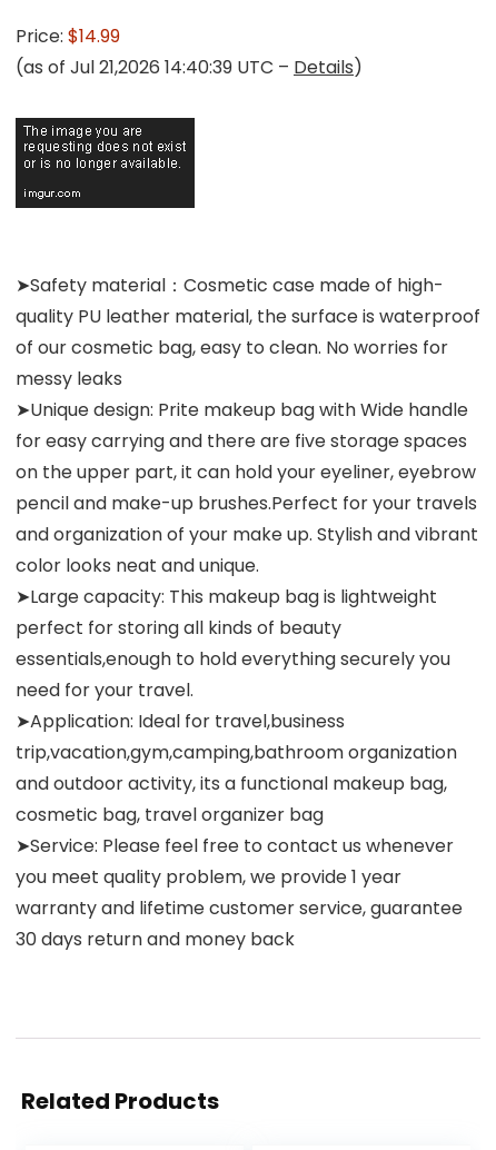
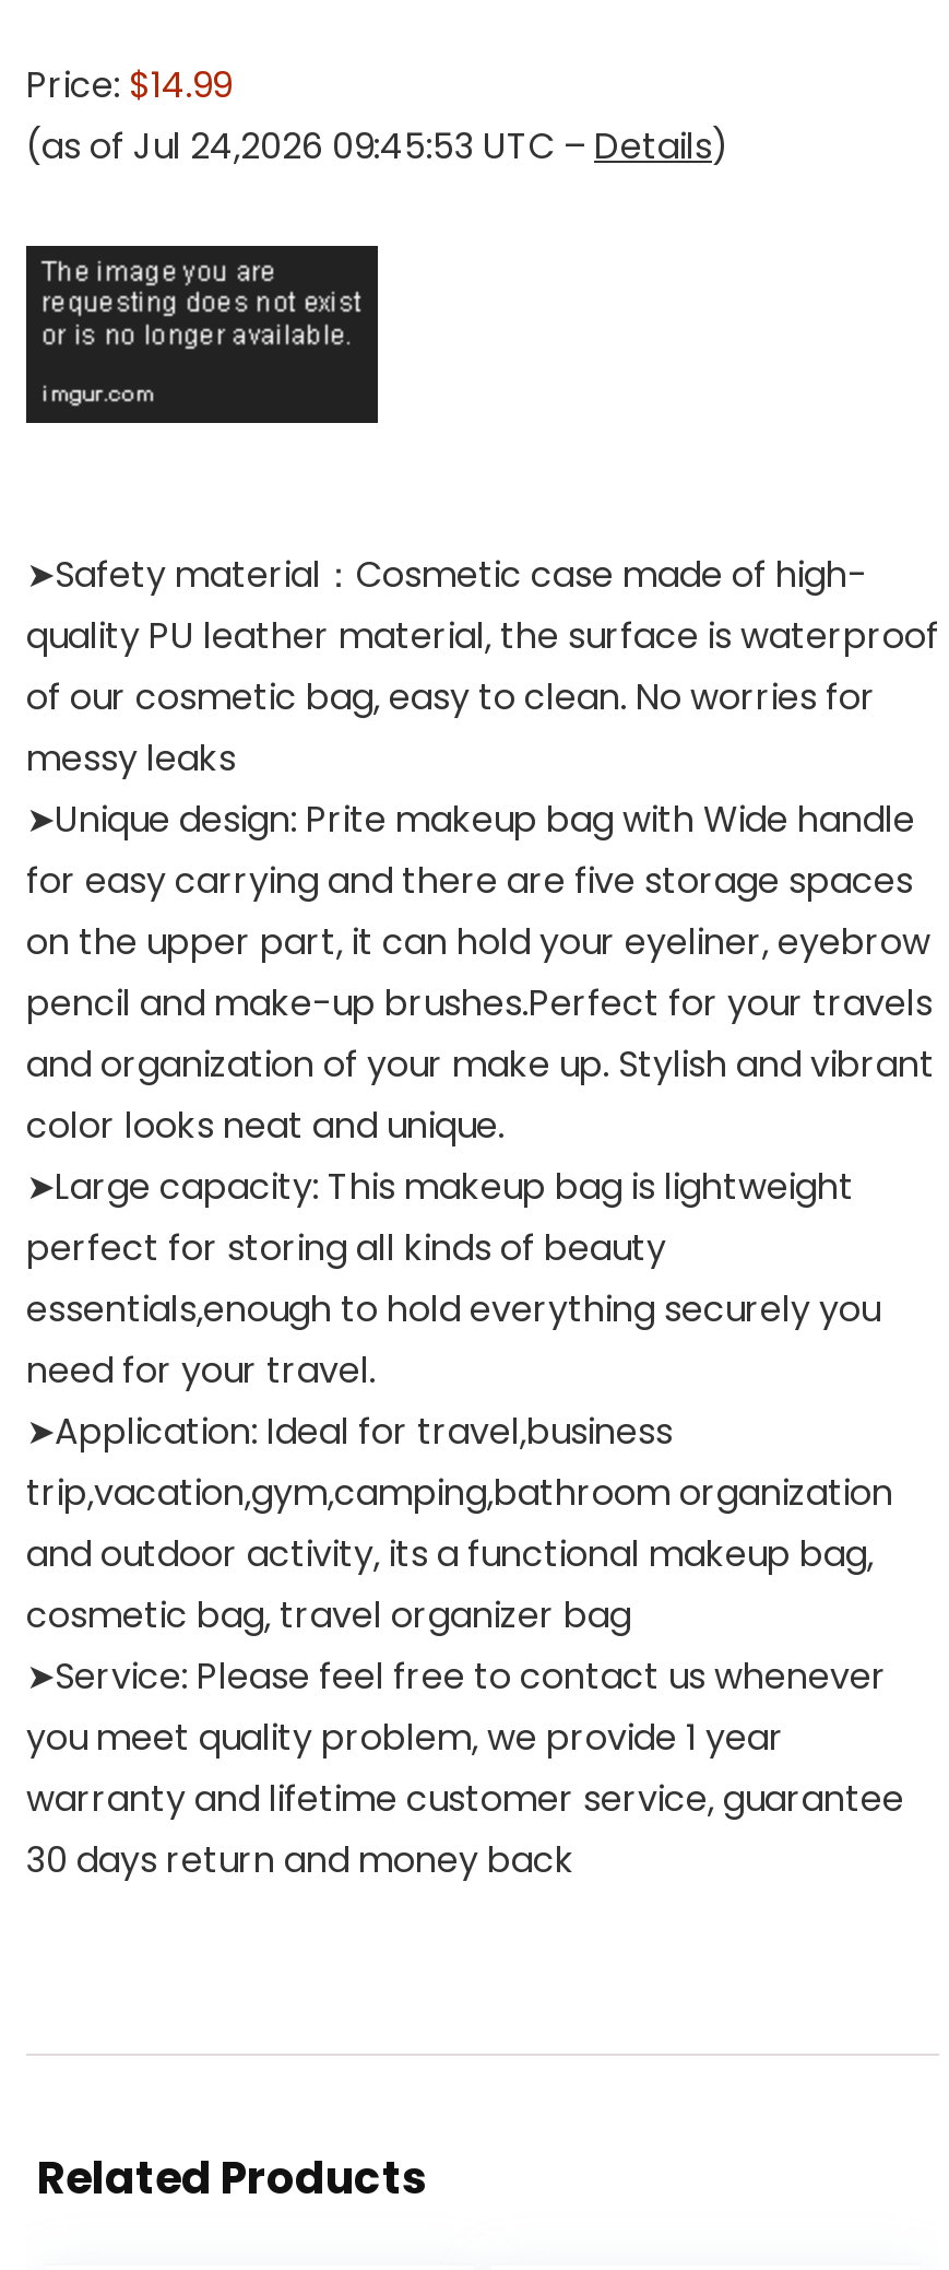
[16,54,363,80] (as of Jul 21,2026 14:40:39 UTC – Details) -> [26,121,729,172] (as of Jul 24,2026 09:45:53 UTC – Details)

